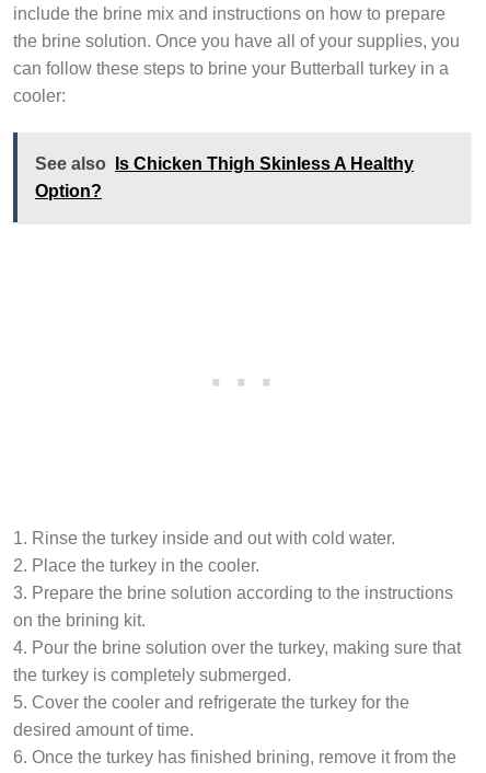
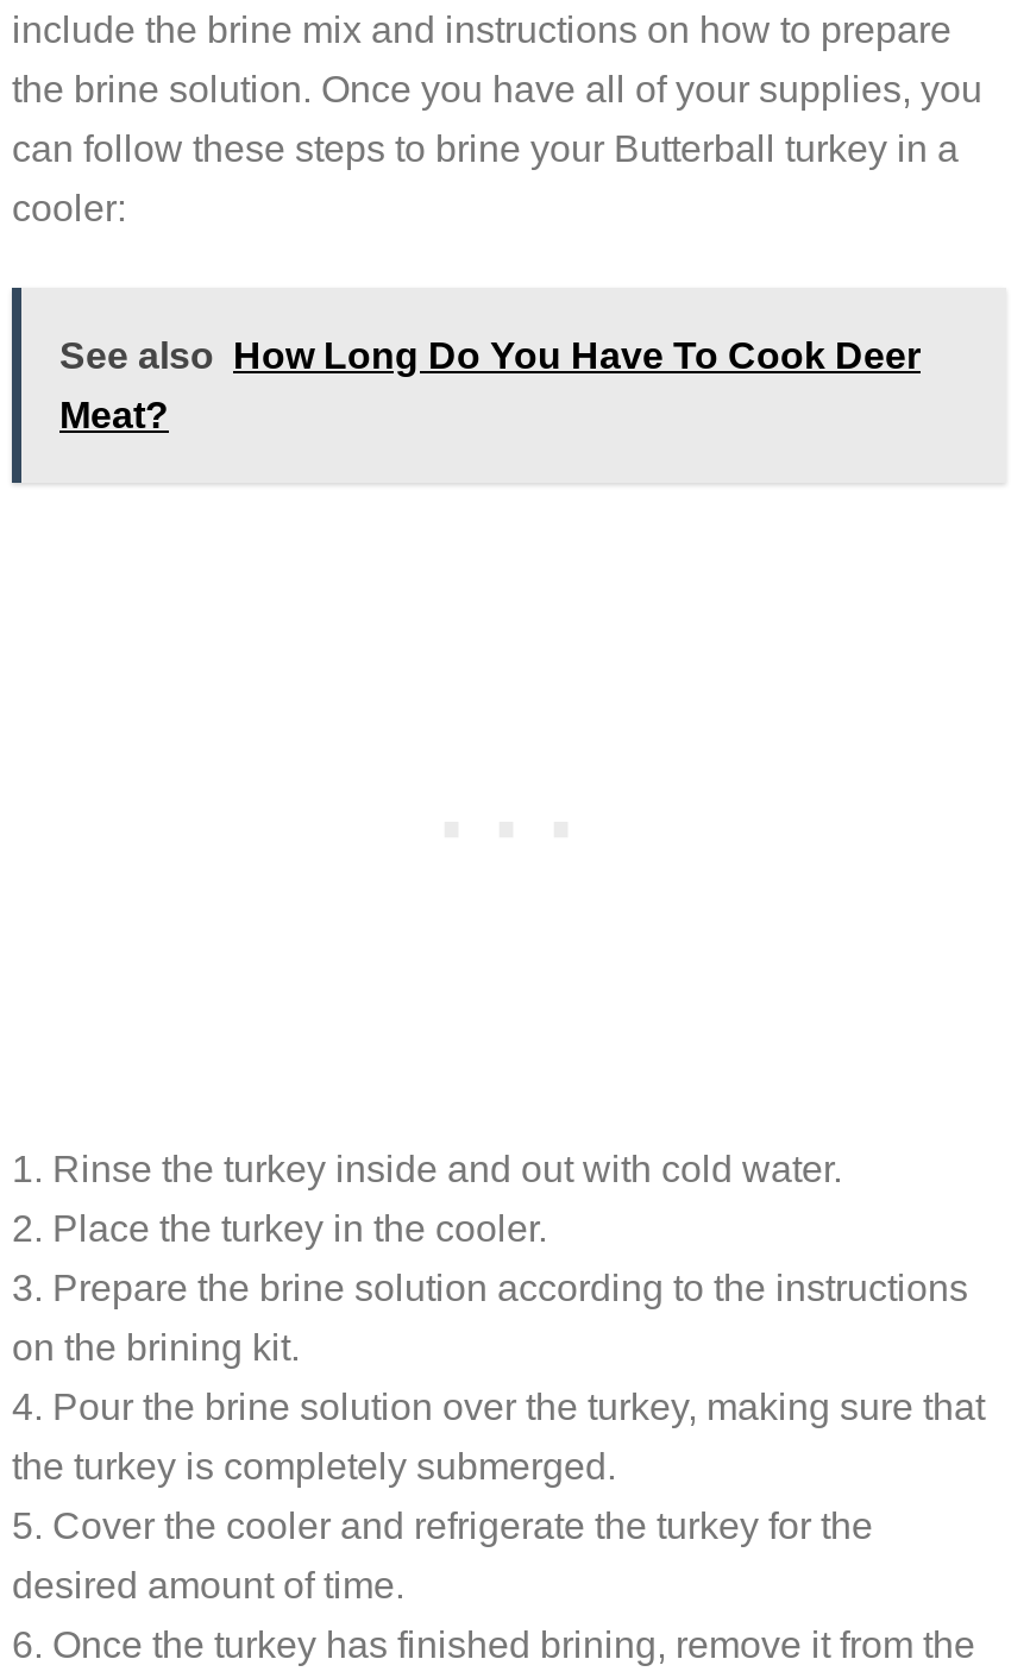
[35,154,414,173] See also Is Chicken Thigh Skinless A Healthy -> [59,335,921,376] See also How Long Do You Have To Cook Deer
[35,182,102,200] Option? -> [59,395,169,435] Meat?

